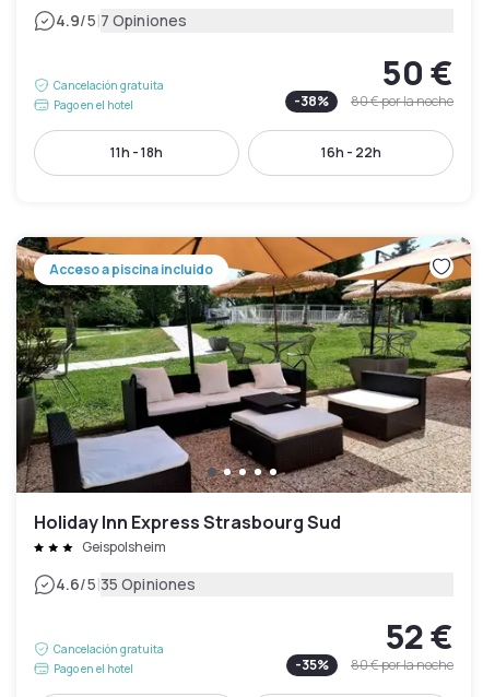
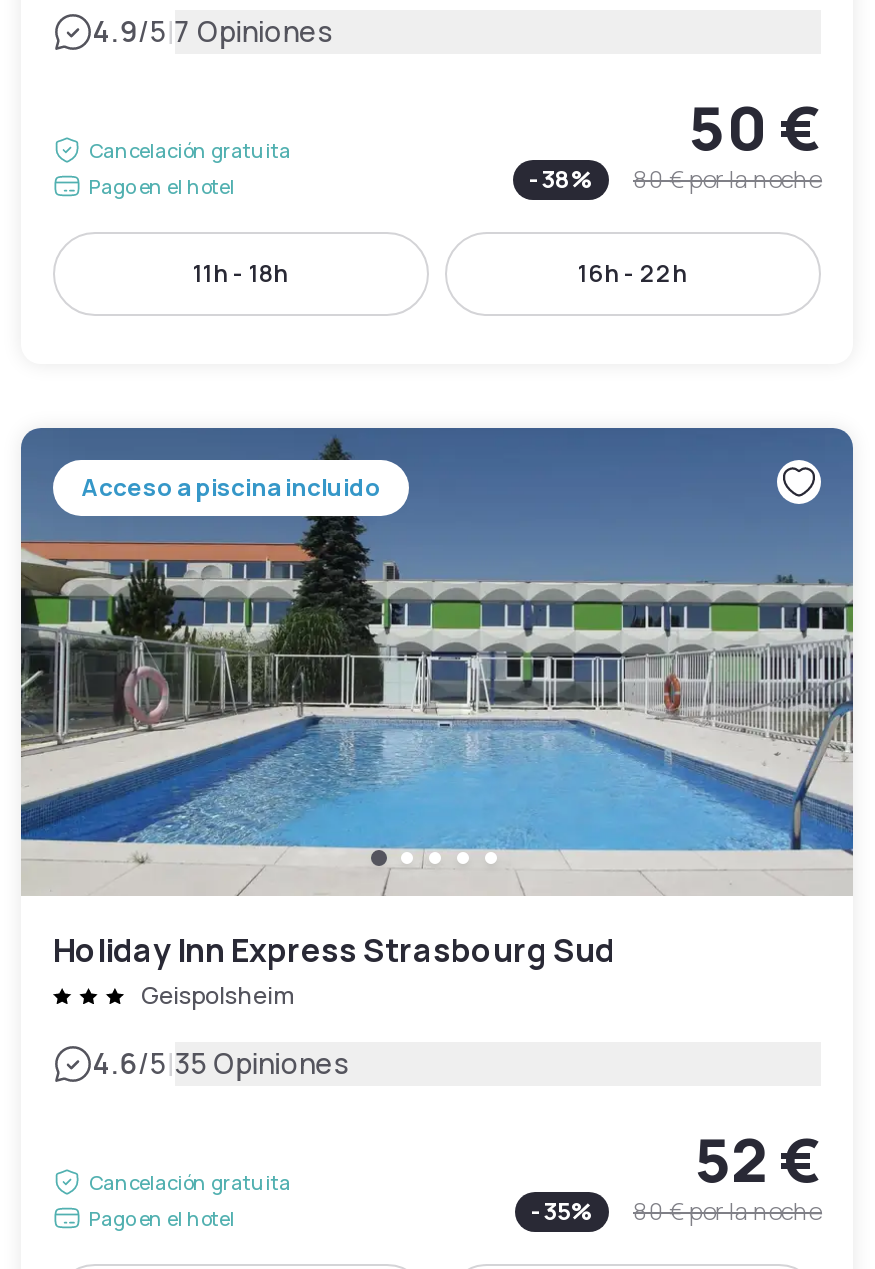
[15,236,472,494] [image] -> [19,425,855,897] [image]

